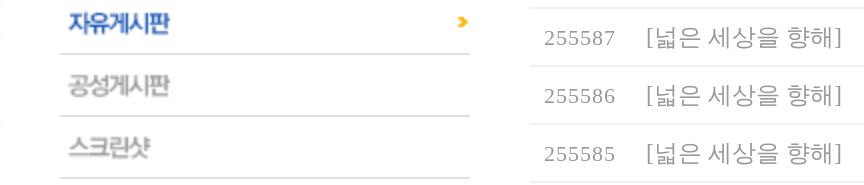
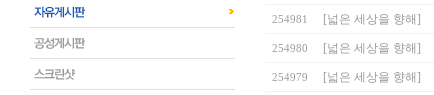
[544,23,842,51] 255587 [넓은 세상을 향해] -> [272,12,421,26] 254981 [넓은 세상을 향해]
[544,81,842,109] 255586 [넓은 세상을 향해] -> [272,41,421,55] 254980 [넓은 세상을 향해]
[544,139,842,167] 255585 [넓은 세상을 향해] -> [272,70,421,84] 254979 [넓은 세상을 향해]

